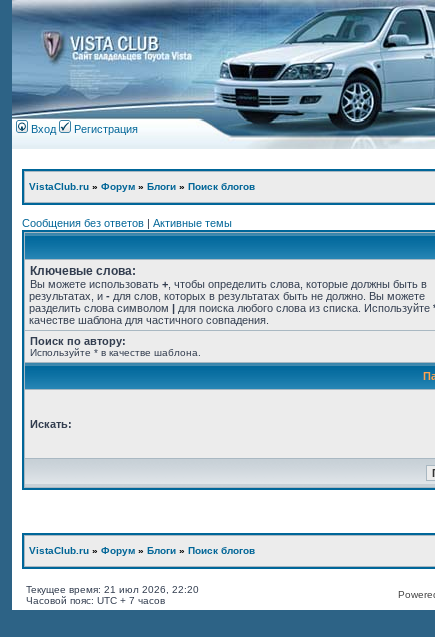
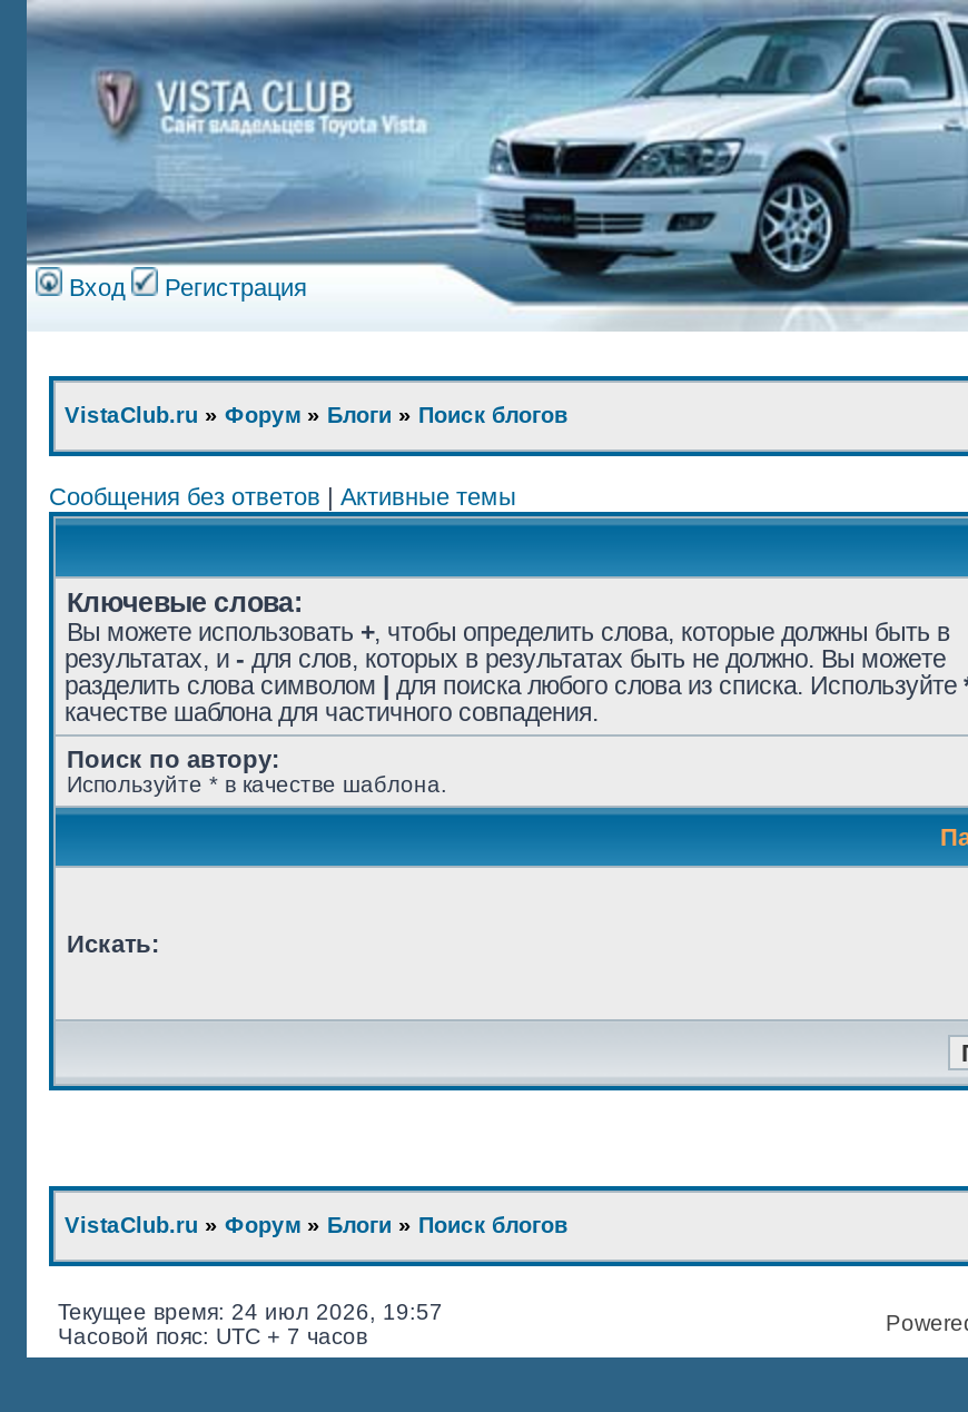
[26,584,199,595] Текущее время: 21 июл 2026, 22:20 -> [58,1300,443,1324] Текущее время: 24 июл 2026, 19:57

